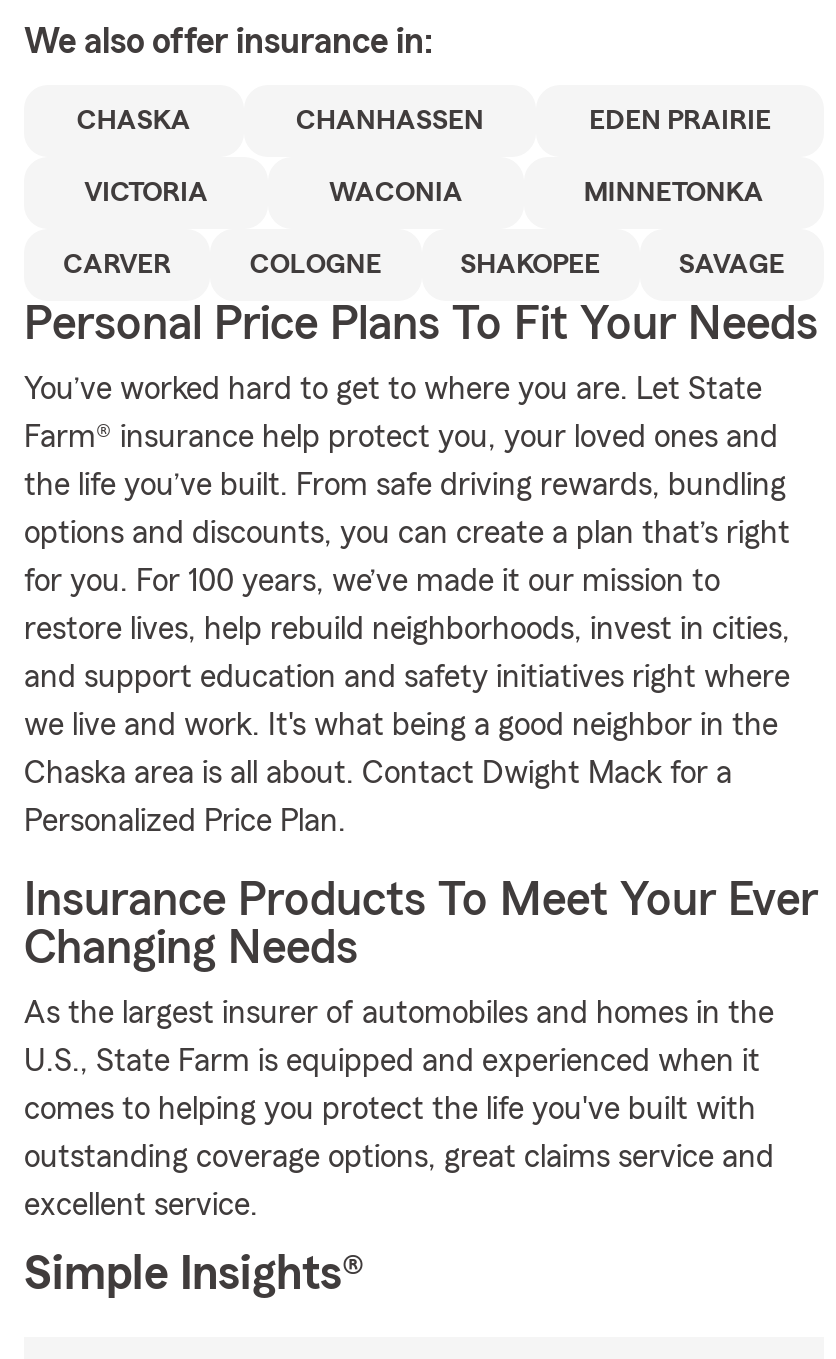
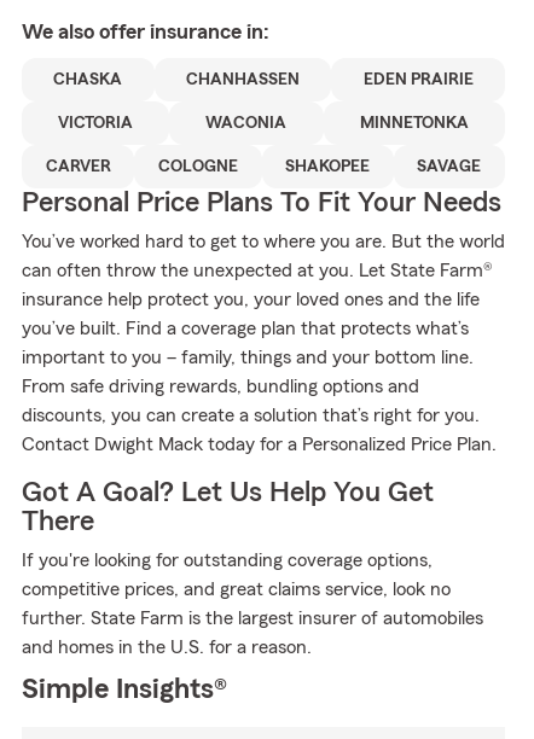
[24,373,818,1221] You’ve worked hard to get to where you are. Let State | Farm® insurance help protect you, your loved ones and | the life you’ve built. From safe driving rewards, bundling | options and discounts, you can create a plan that’s right | for you. For 100 years, we’ve made it our mission to | restore lives, help rebuild neighborhoods, invest in cities, | and support education and safety initiatives right where | we live and work. It's what being a good neighbor in the | Chaska area is all about. Contact Dwight Mack for a | Personalized Price Plan. | Insurance Products To Meet Your Ever | Changing Needs | As the largest insurer of automobiles and homes in the | U.S., State Farm is equipped and experienced when it | comes to helping you protect the life you've built with | outstanding coverage options, great claims service and | excellent service. -> [22,232,505,657] You’ve worked hard to get to where you are. But the world | can often throw the unexpected at you. Let State Farm® | insurance help protect you, your loved ones and the life | you’ve built. Find a coverage plan that protects what’s | important to you – family, things and your bottom line. | From safe driving rewards, bundling options and | discounts, you can create a solution that’s right for you. | Contact Dwight Mack today for a Personalized Price Plan. | Got A Goal? Let Us Help You Get | There | If you're looking for outstanding coverage options, | competitive prices, and great claims service, look no | further. State Farm is the largest insurer of automobiles | and homes in the U.S. for a reason.

